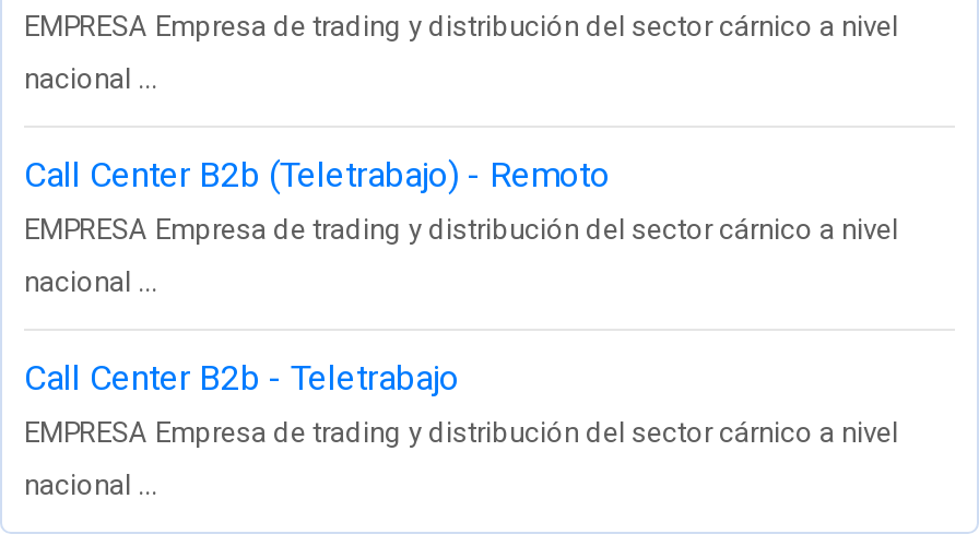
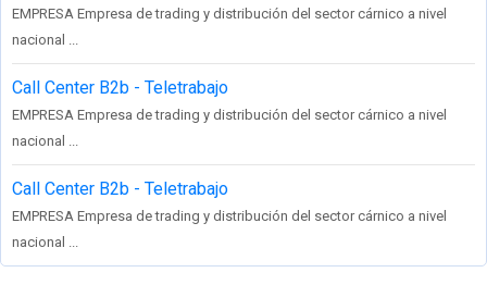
[24,154,610,195] Call Center B2b (Teletrabajo) - Remoto -> [12,77,228,98] Call Center B2b - Teletrabajo

